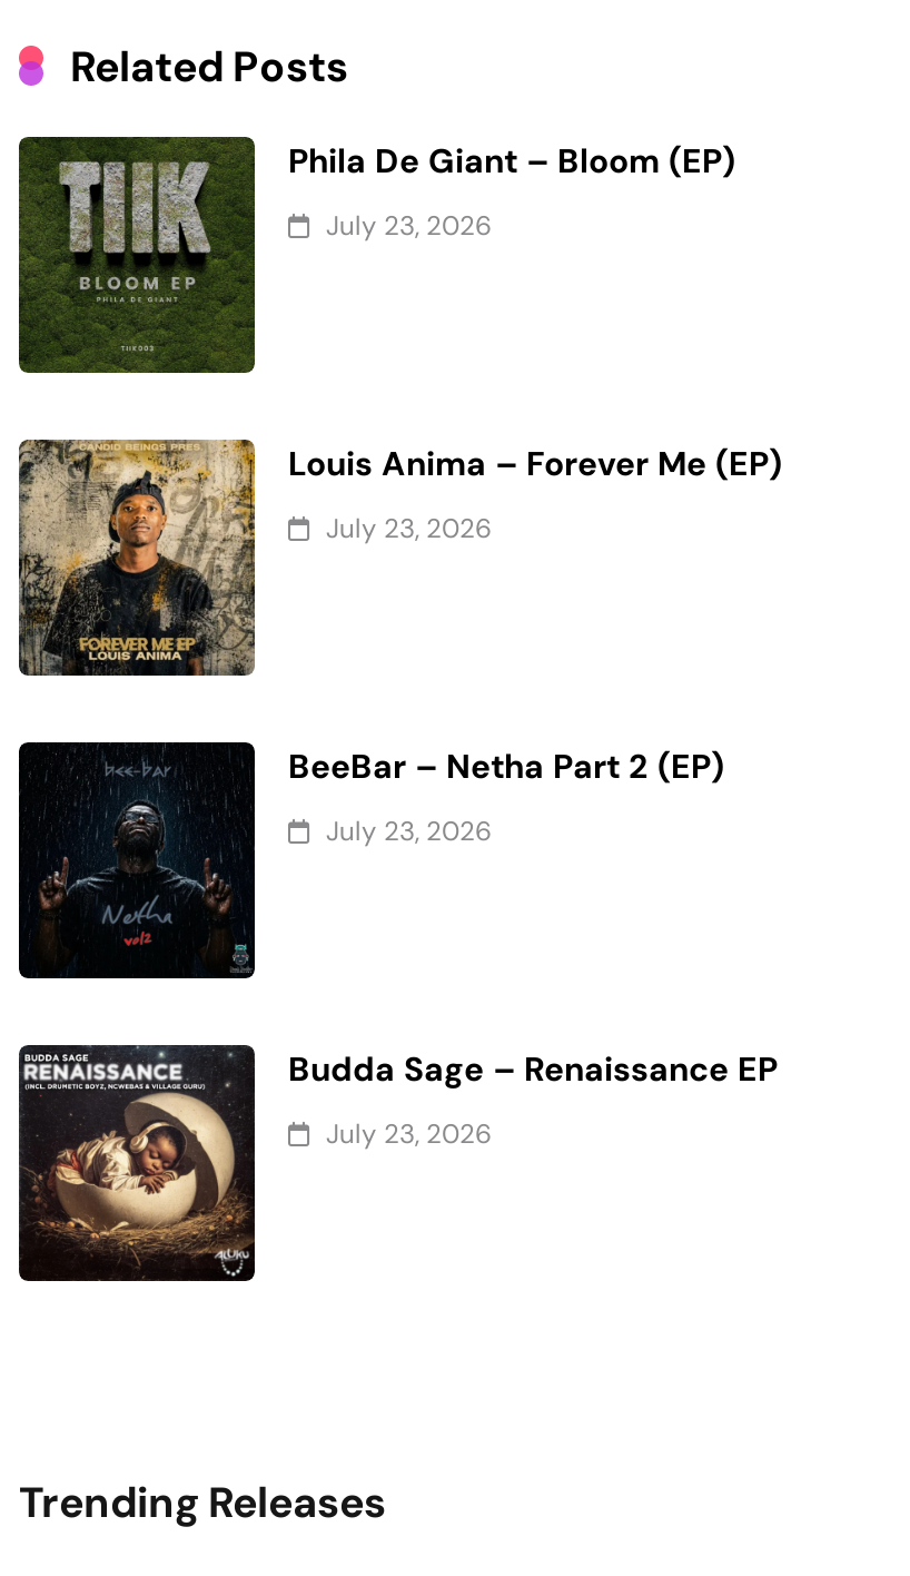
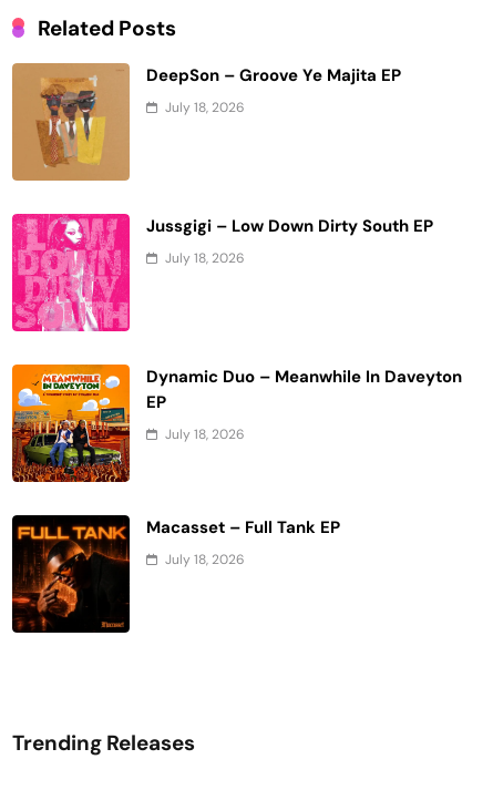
[17,135,735,375] [image] | Phila De Giant – Bloom (EP) -> [11,62,401,182] [image] | DeepSon – Groove Ye Majita EP
[326,208,493,244] July 23, 2026 -> [165,99,245,116] July 18, 2026
[17,437,782,678] [image] | Louis Anima – Forever Me (EP) -> [11,213,433,332] [image] | Jussgigi – Low Down Dirty South EP
[326,511,493,546] July 23, 2026 -> [165,249,245,267] July 18, 2026
[17,740,724,981] [image] | BeeBar – Netha Part 2 (EP) -> [11,363,462,483] [image] | Dynamic Duo – Meanwhile In Daveyton | EP
[326,813,493,849] July 23, 2026 -> [165,425,245,443] July 18, 2026
[19,1045,778,1279] [image] | Budda Sage – Renaissance EP -> [11,516,340,630] [image] | Macasset – Full Tank EP
[326,1116,493,1152] July 23, 2026 -> [165,551,245,568] July 18, 2026

